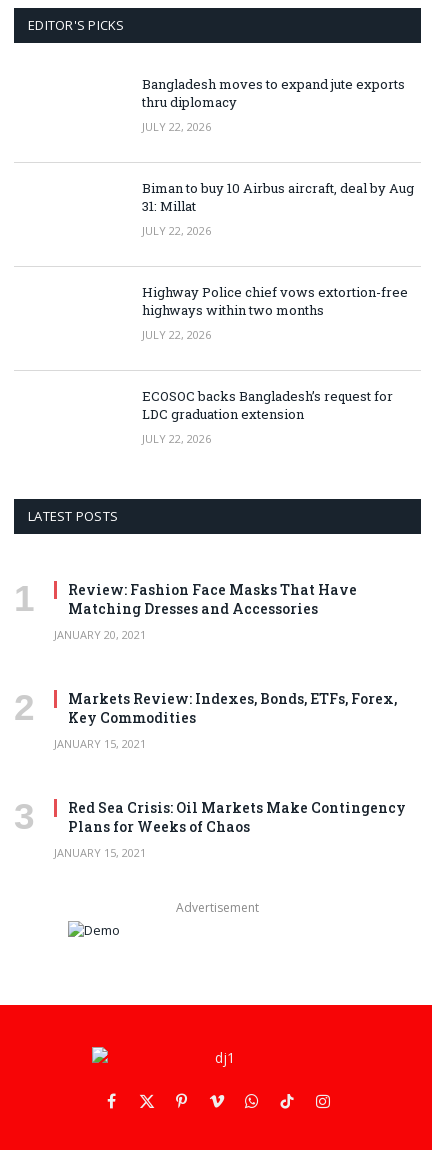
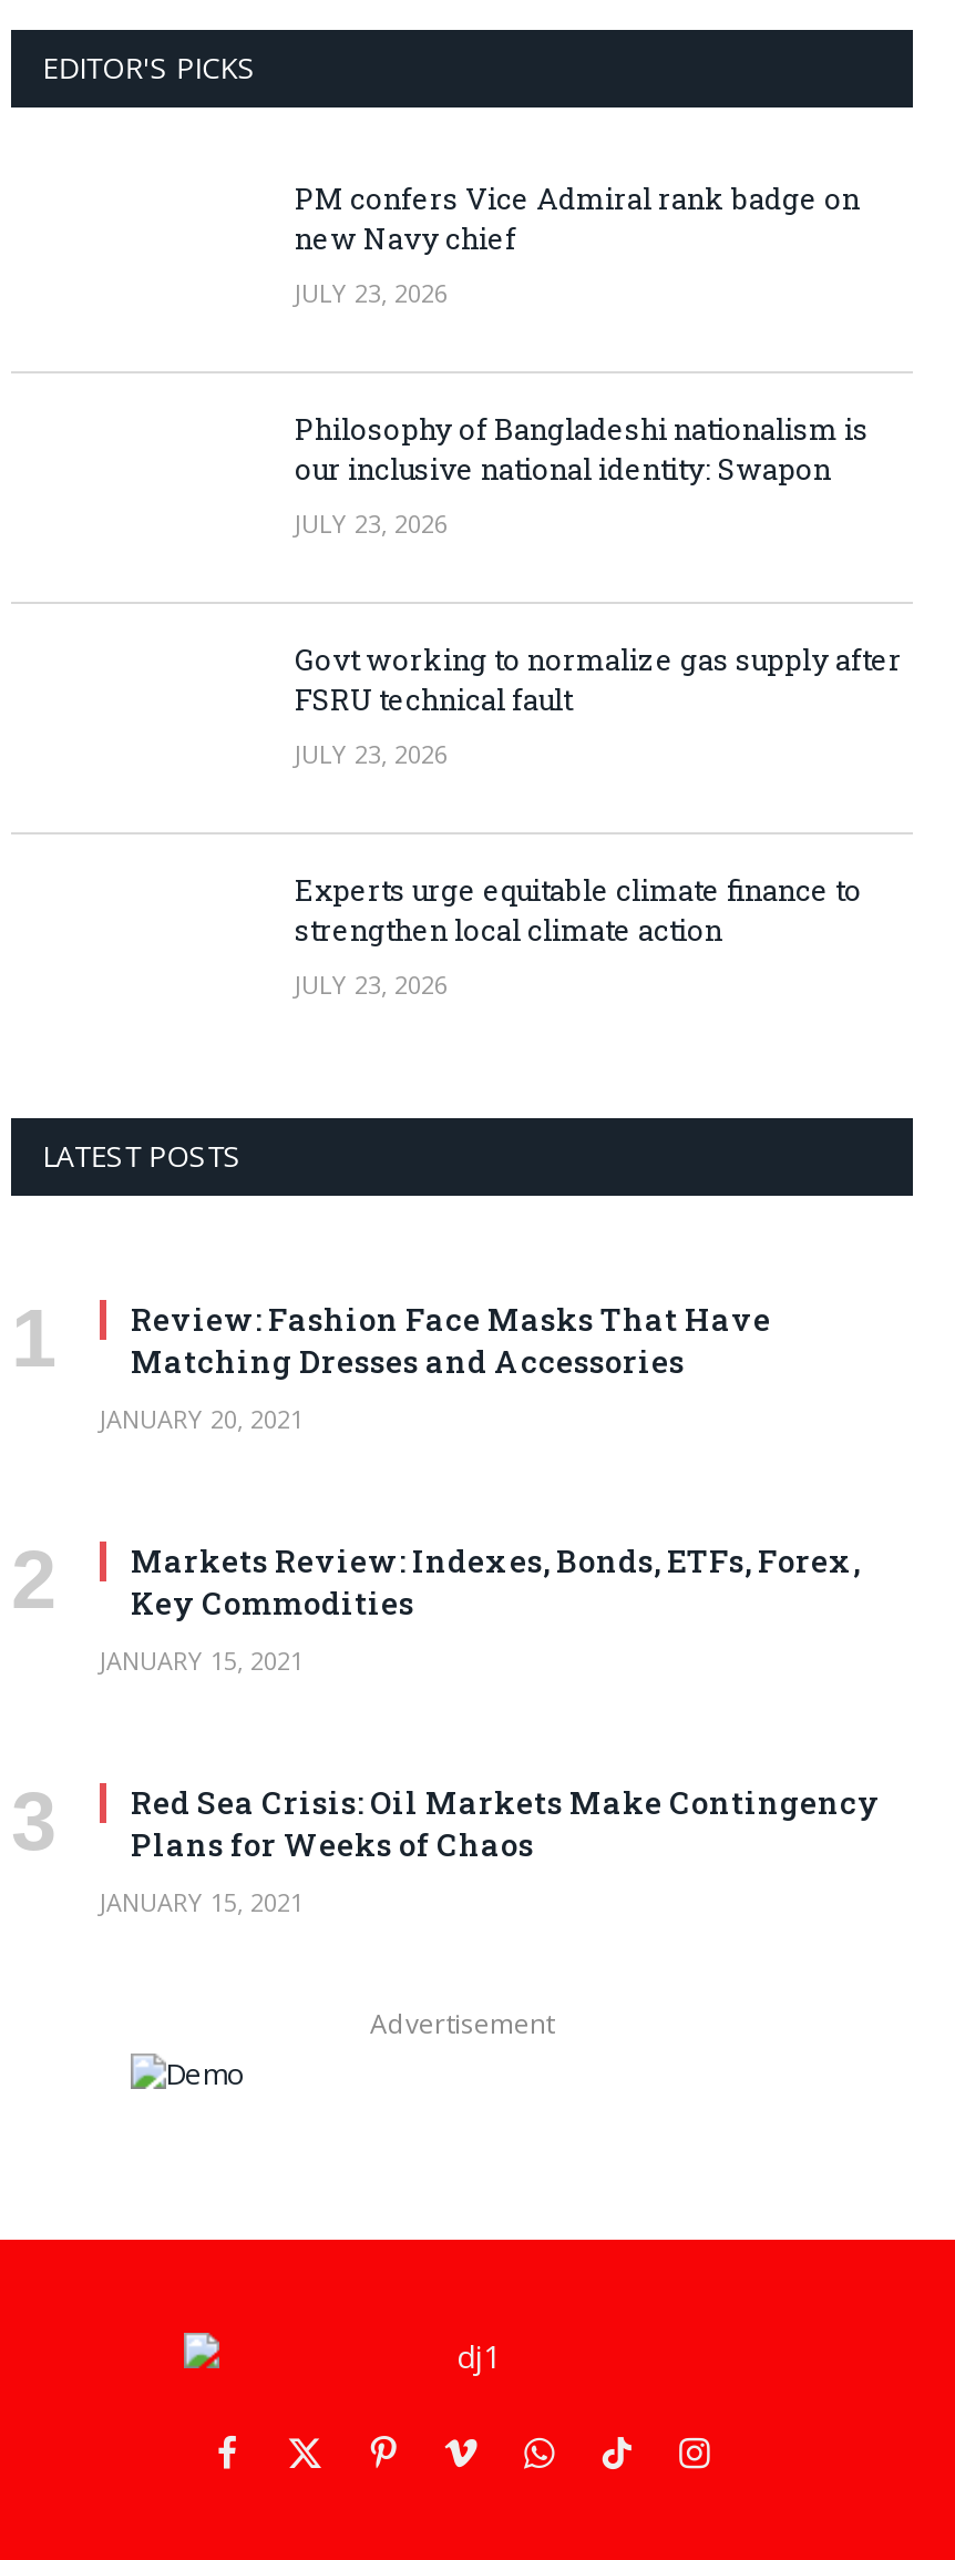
[142,75,405,134] Bangladesh moves to expand jute exports | thru diplomacy | JULY 22, 2026 -> [295,178,860,309] PM confers Vice Admiral rank badge on | new Navy chief | JULY 23, 2026
[142,179,414,238] Biman to buy 10 Airbus aircraft, deal by Aug | 31: Millat | JULY 22, 2026 -> [295,409,869,540] Philosophy of Bangladeshi nationalism is | our inclusive national identity: Swapon | JULY 23, 2026
[142,283,408,342] Highway Police chief vows extortion-free | highways within two months | JULY 22, 2026 -> [295,639,902,770] Govt working to normalize gas supply after | FSRU technical fault | JULY 23, 2026
[142,387,393,446] ECOSOC backs Bangladesh’s request for | LDC graduation extension | JULY 22, 2026 -> [295,870,862,1001] Experts urge equitable climate finance to | strengthen local climate action | JULY 23, 2026

